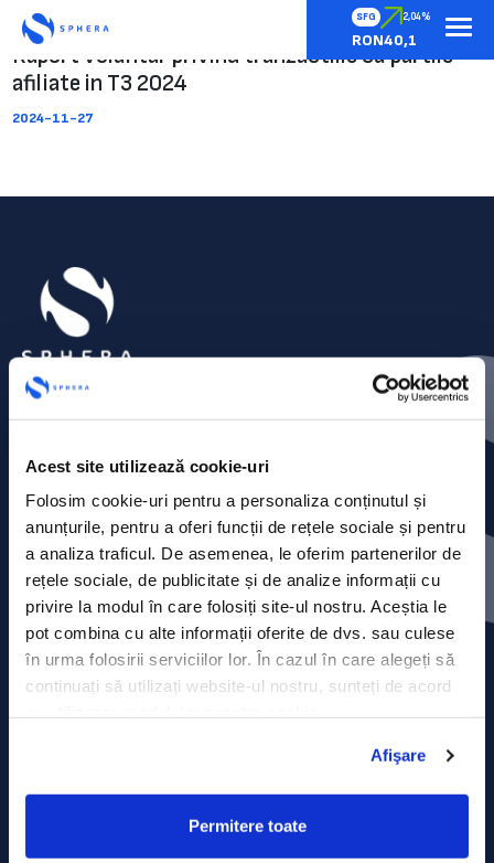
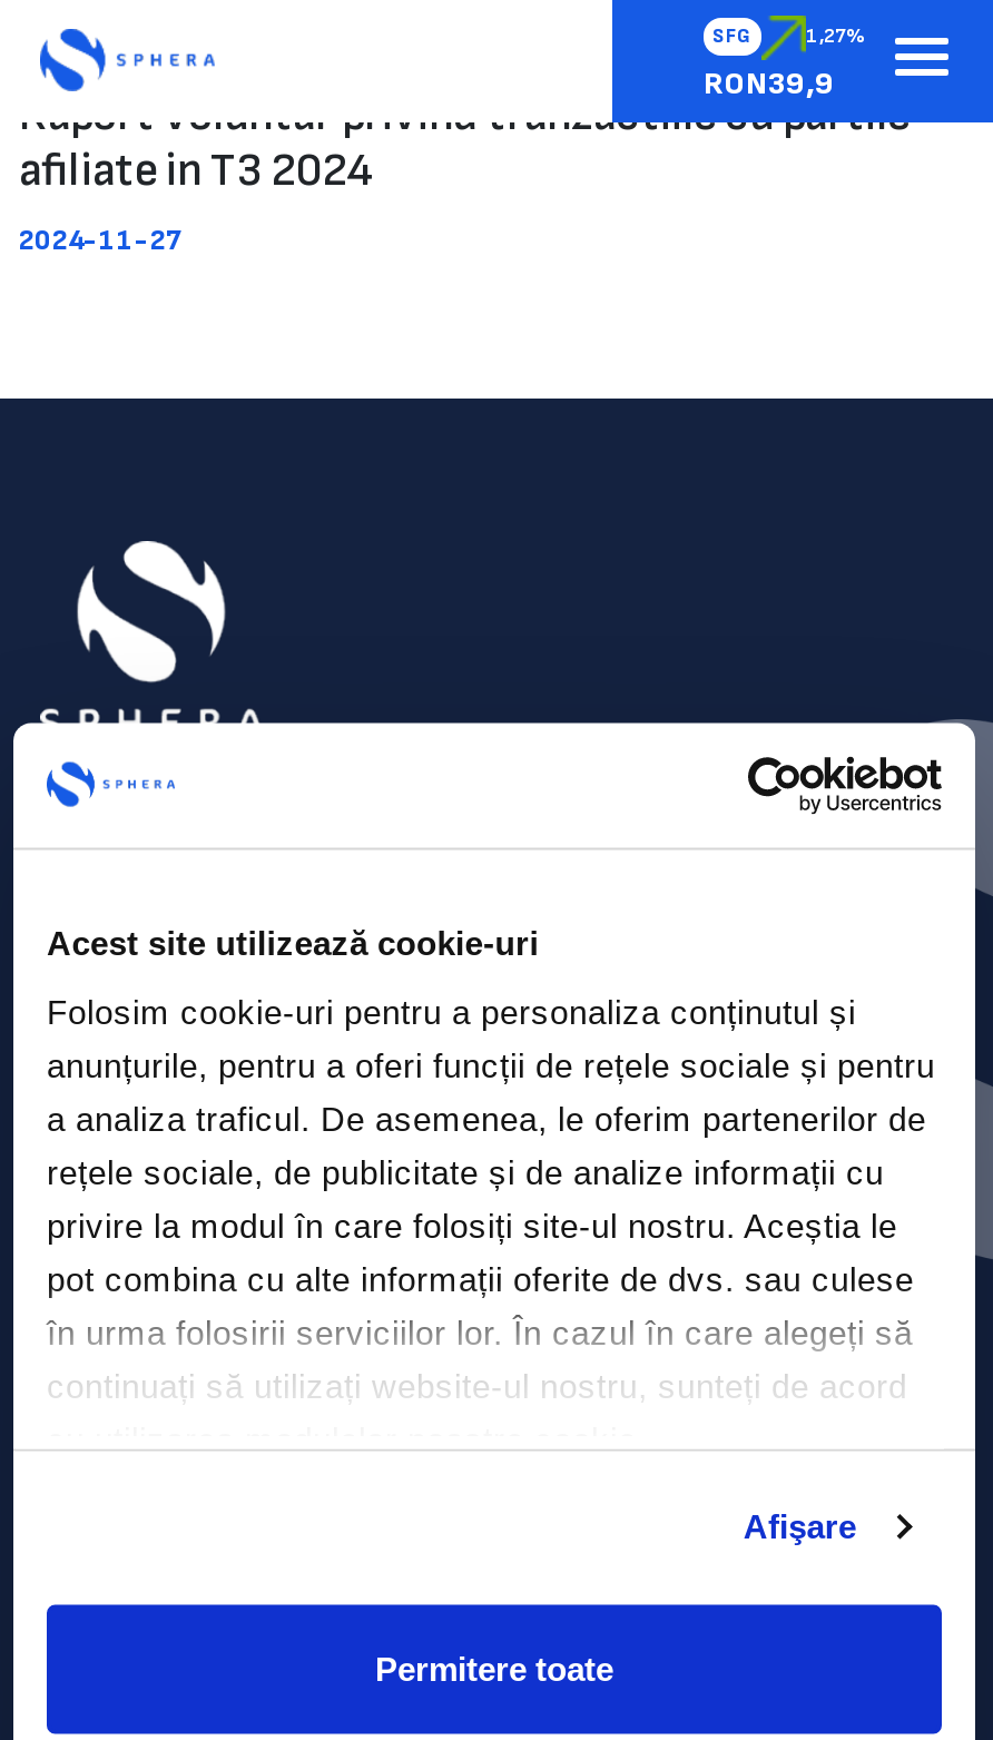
[352,11,430,49] 2,04% | RON40,1 -> [704,24,864,101] 1,27% | RON39,9

